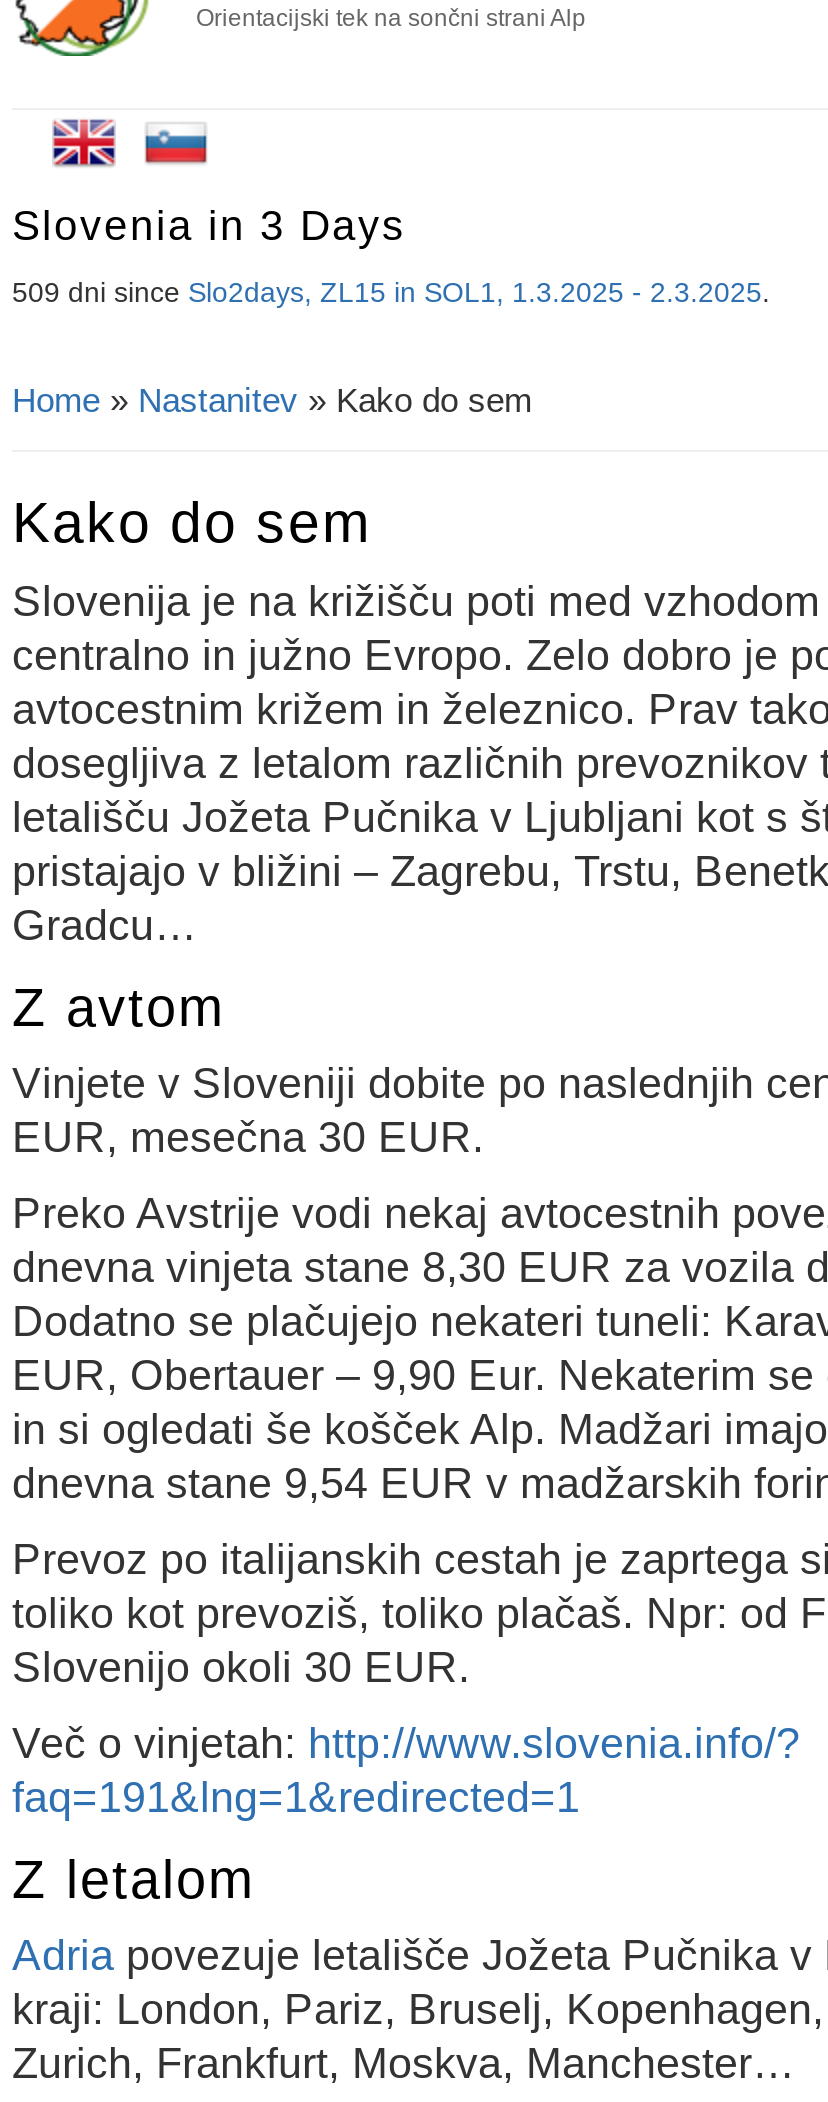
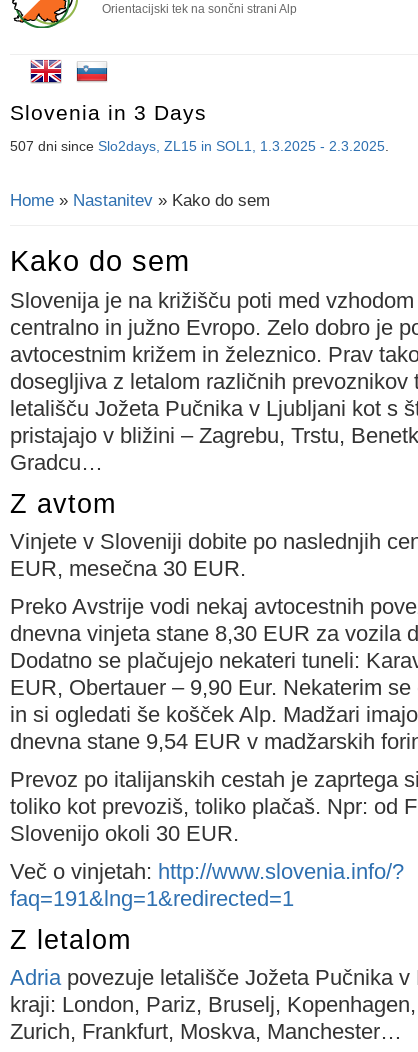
[12,276,770,308] 509 dni since Slo2days, ZL15 in SOL1, 1.3.2025 - 2.3.2025. -> [10,138,389,154] 507 dni since Slo2days, ZL15 in SOL1, 1.3.2025 - 2.3.2025.

